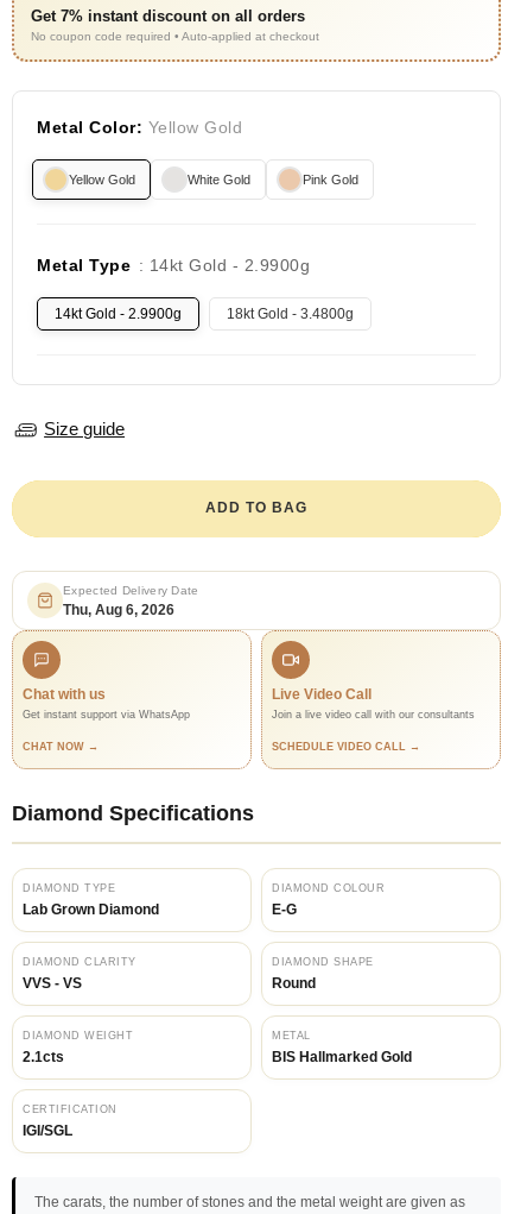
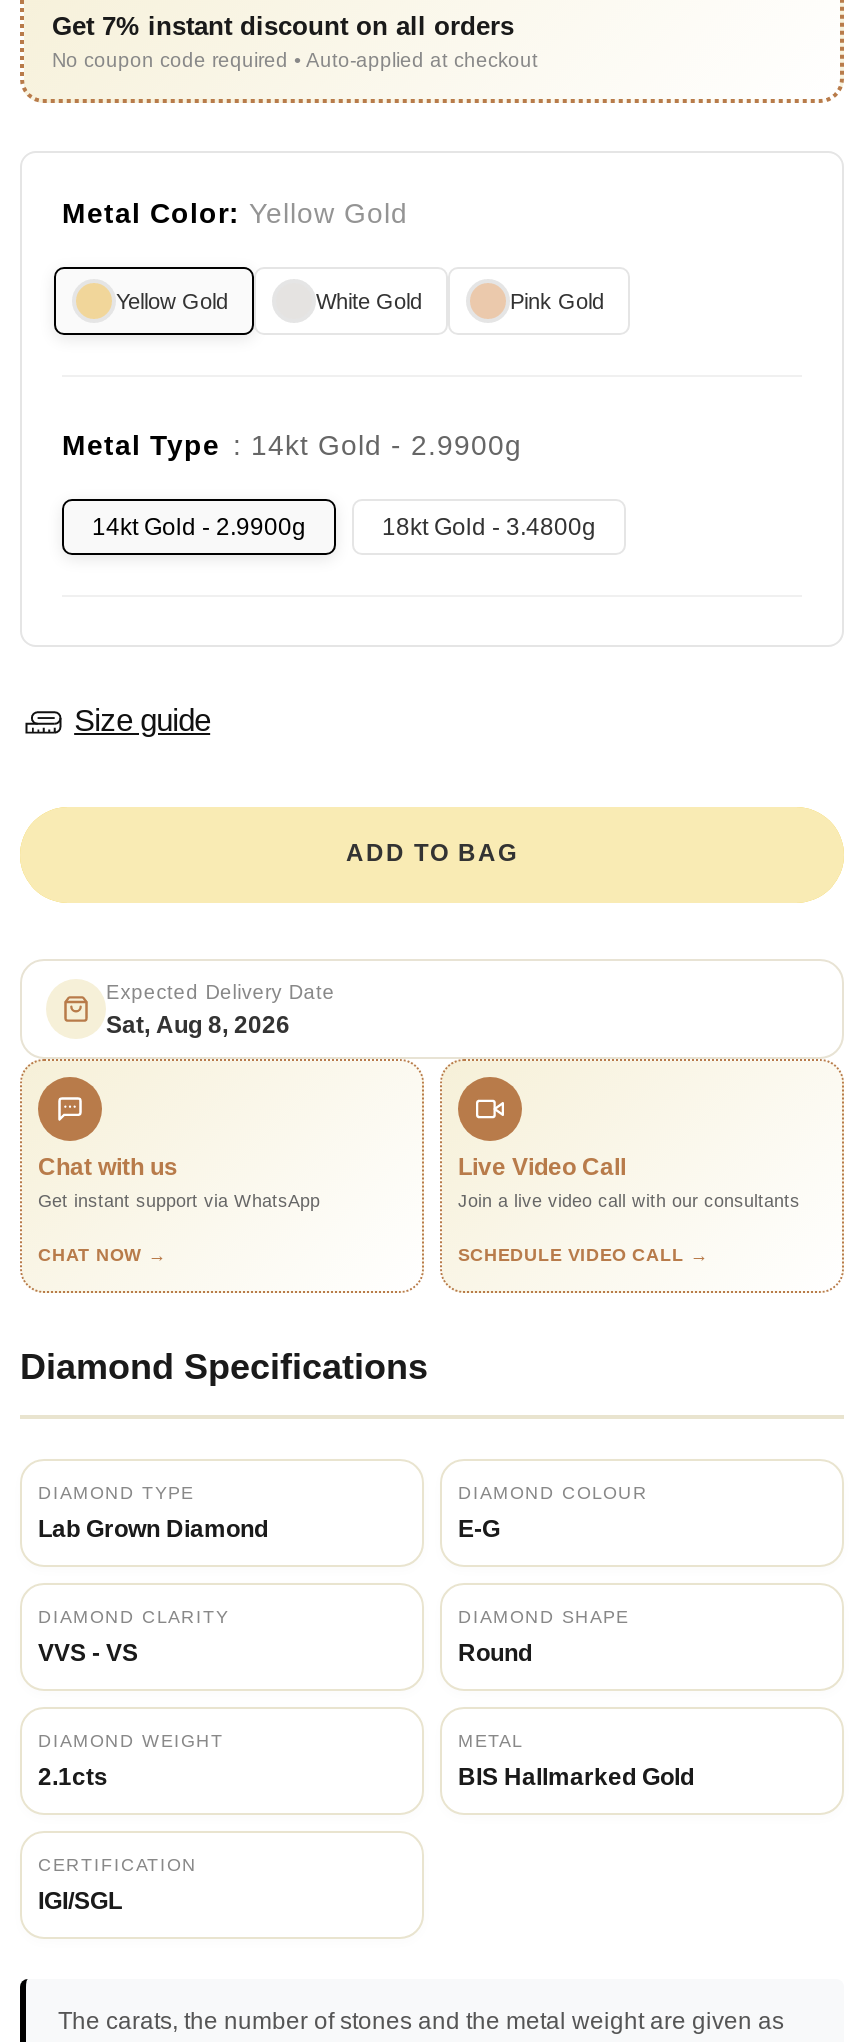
[63,601,174,618] Thu, Aug 6, 2026 -> [106,1011,290,1039] Sat, Aug 8, 2026

